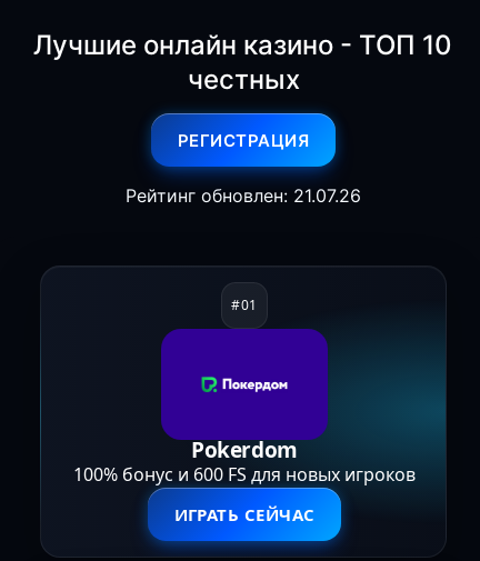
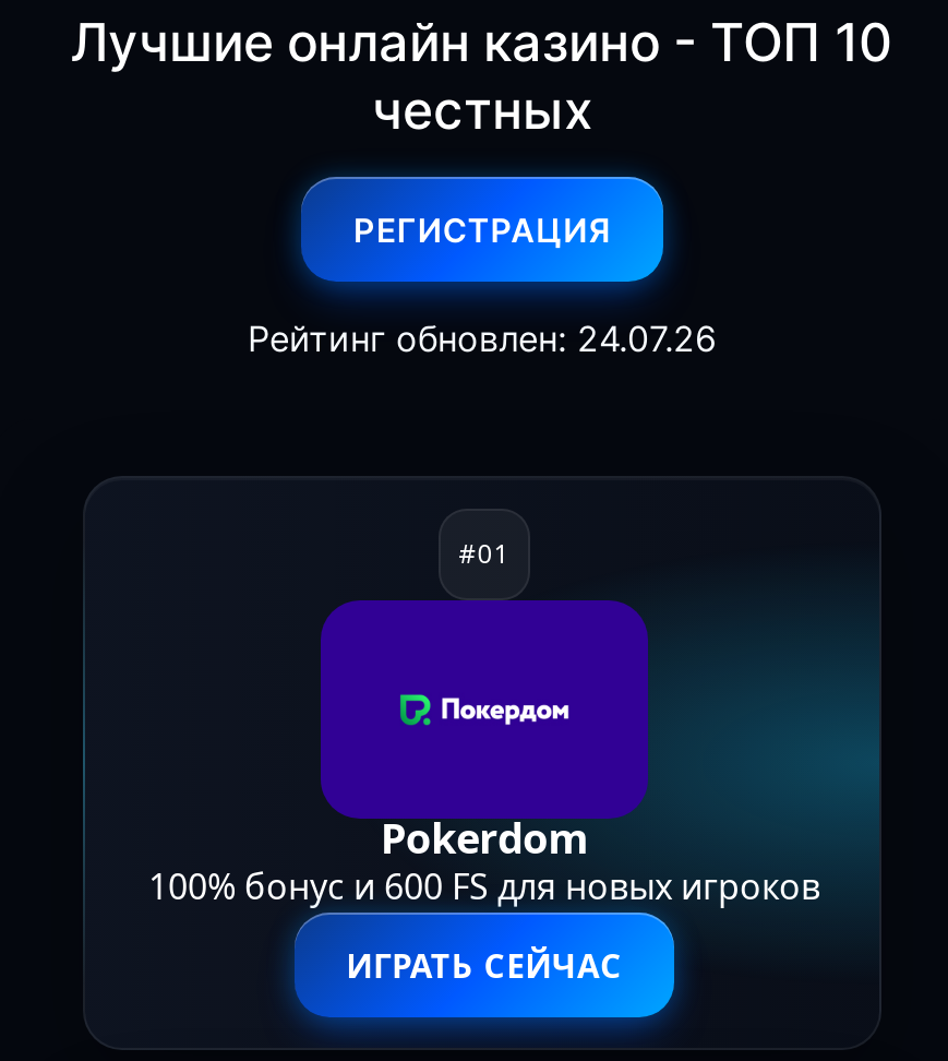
[126,184,361,207] Рейтинг обновлен: 21.07.26 -> [248,317,717,360] Рейтинг обновлен: 24.07.26

